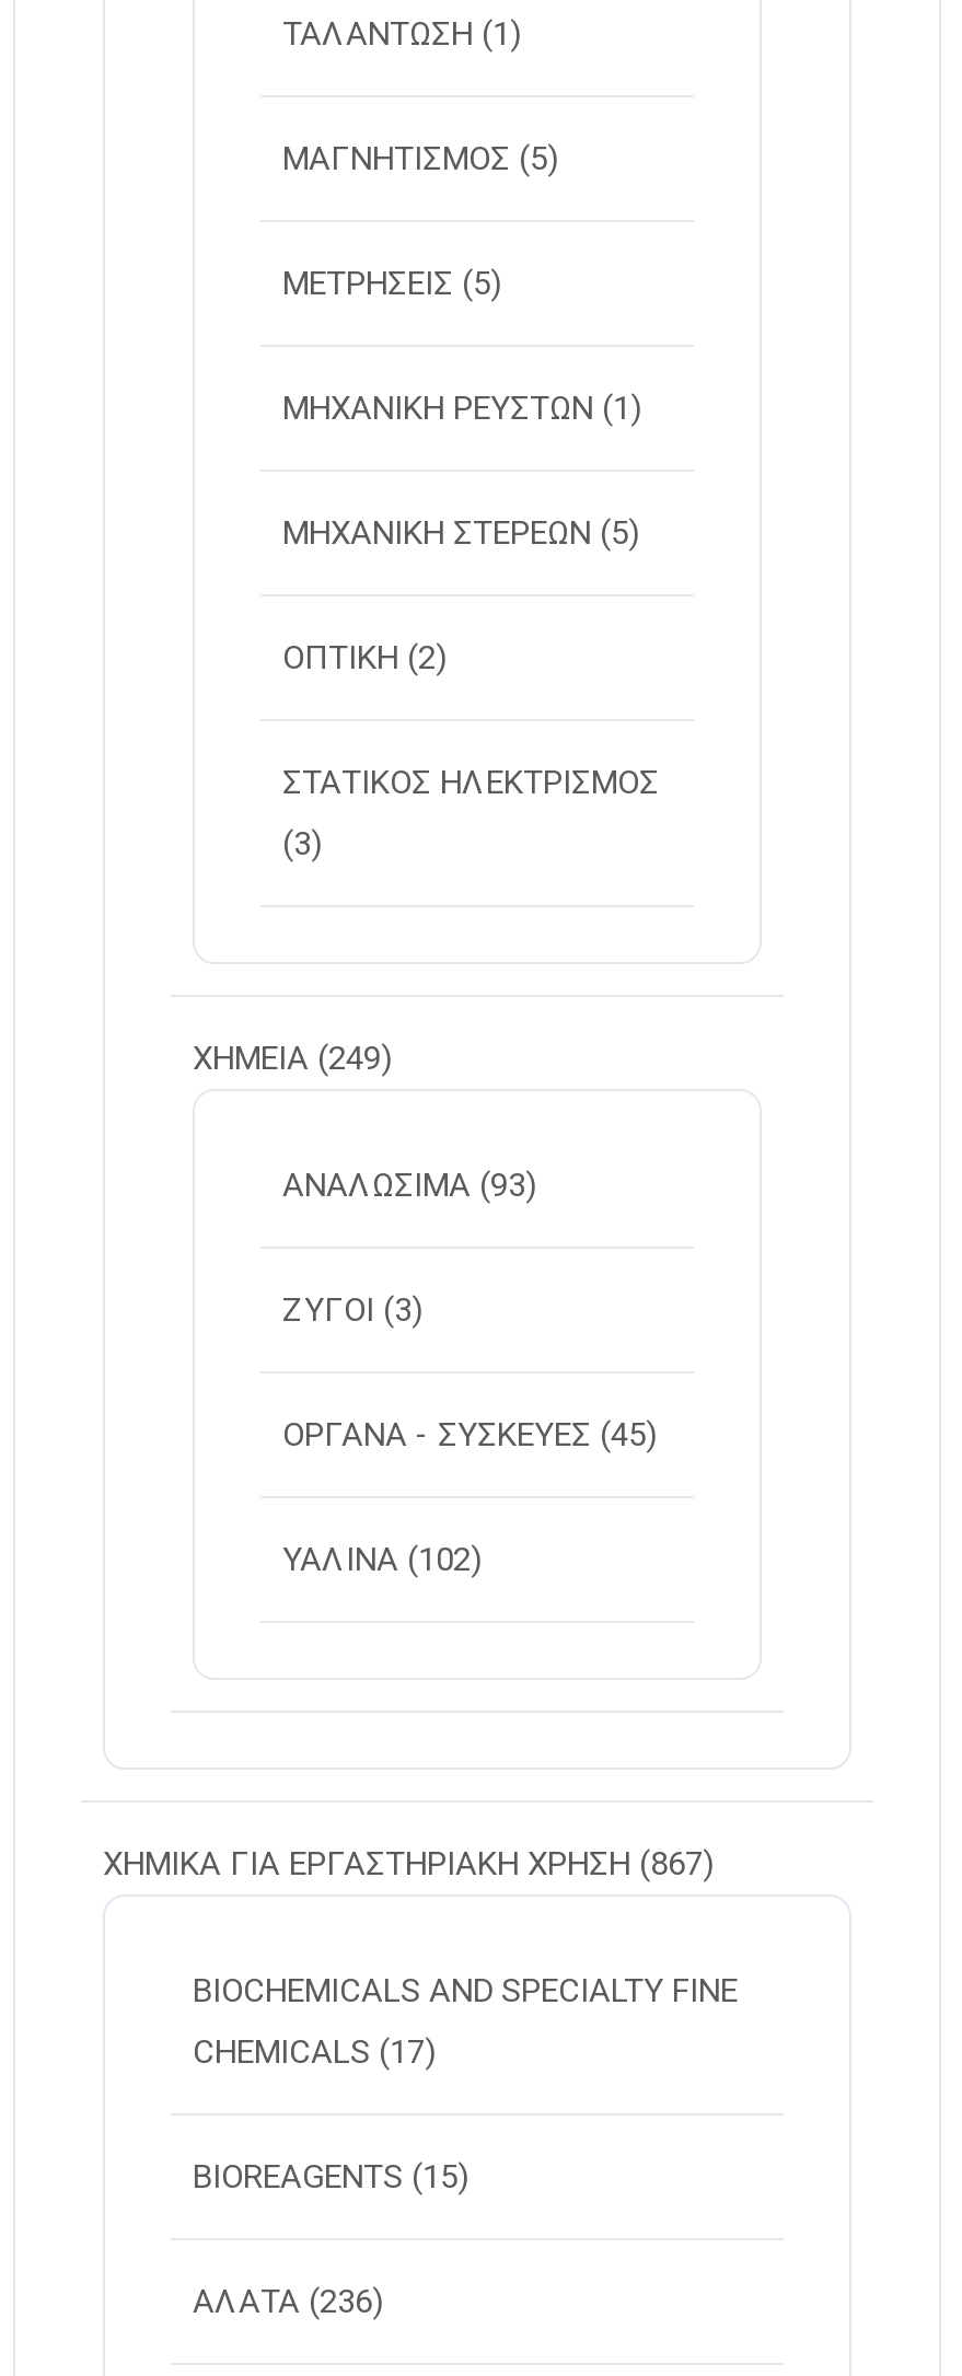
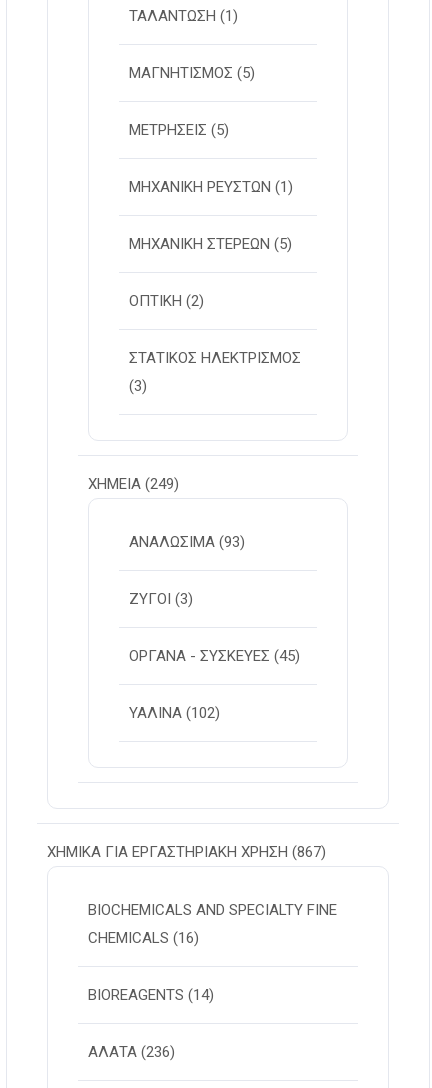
[193,2033,436,2072] CHEMICALS (17) -> [88,929,199,947] CHEMICALS (16)
[193,2158,468,2197] BIOREAGENTS (15) -> [88,986,214,1004] BIOREAGENTS (14)

